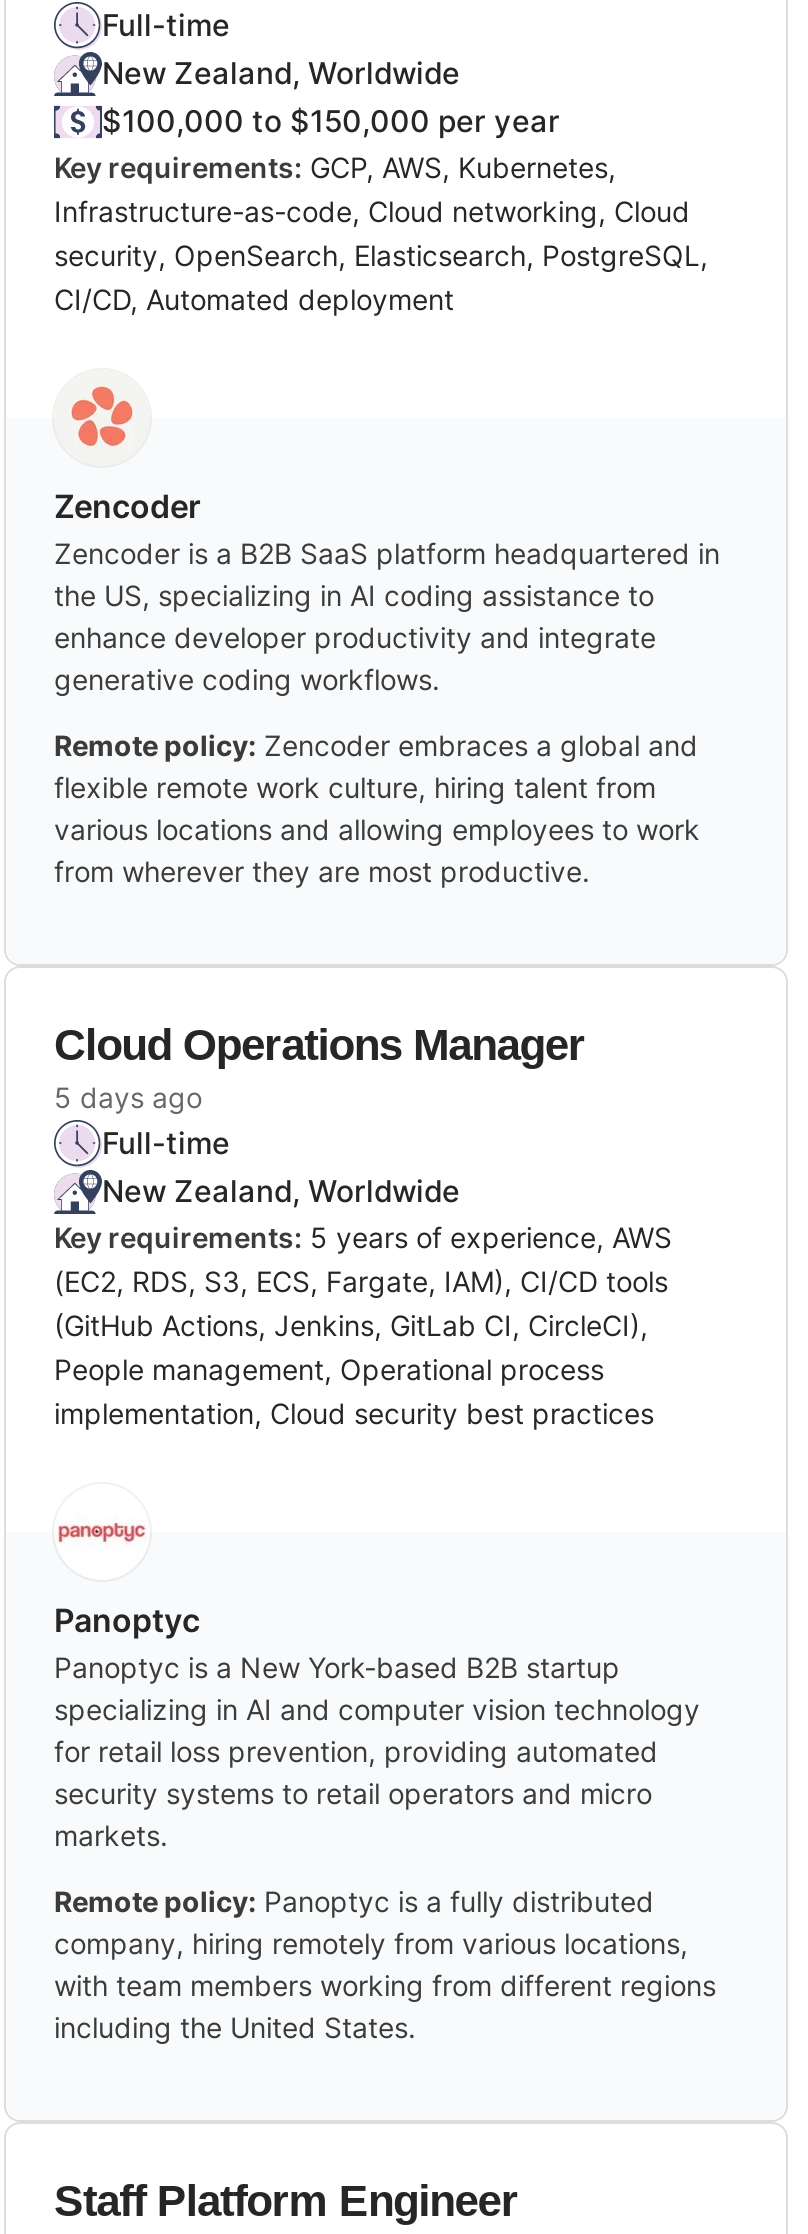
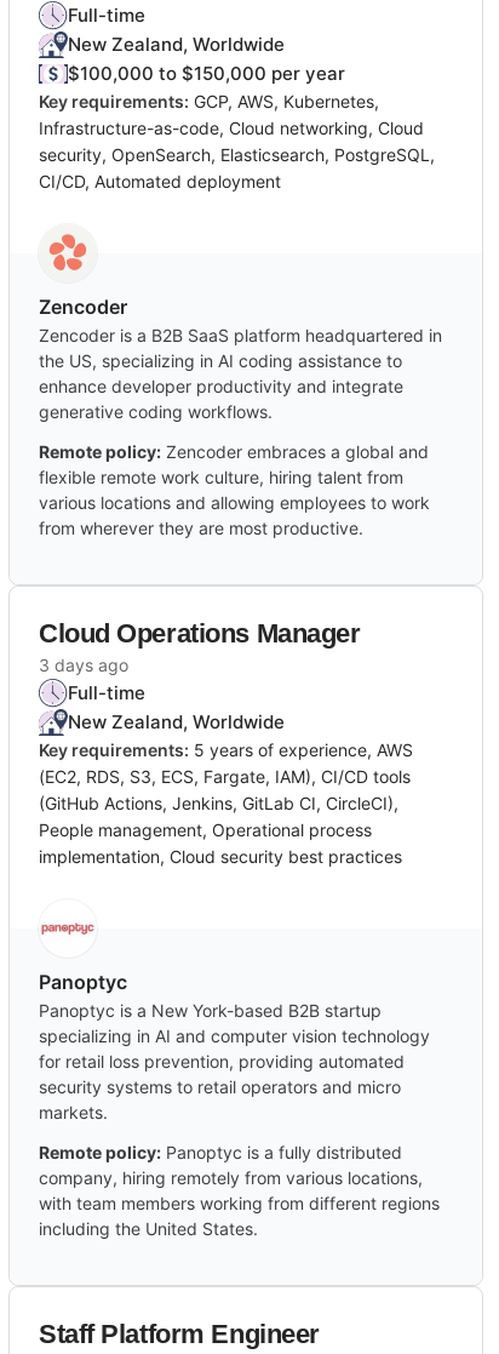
[54,1081,202,1115] 5 days ago -> [39,655,128,676] 3 days ago

